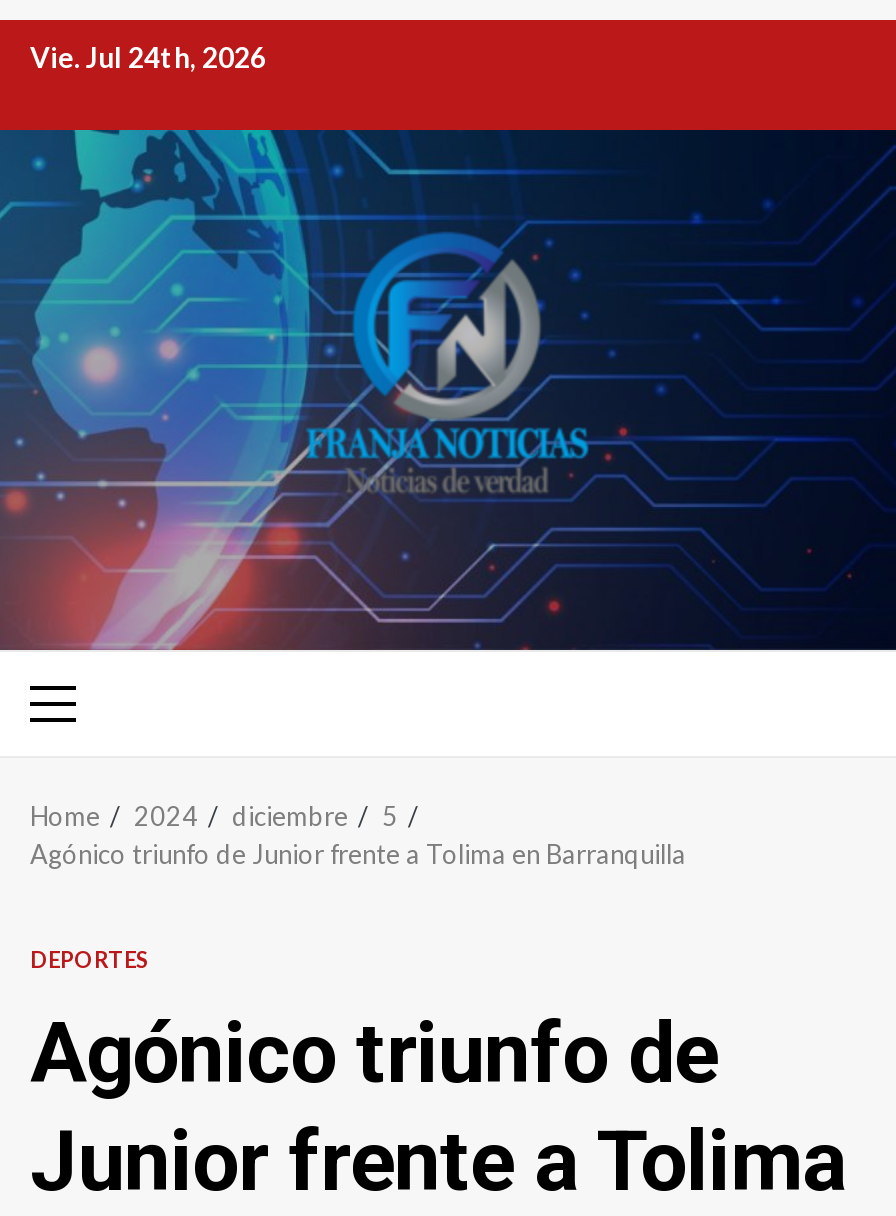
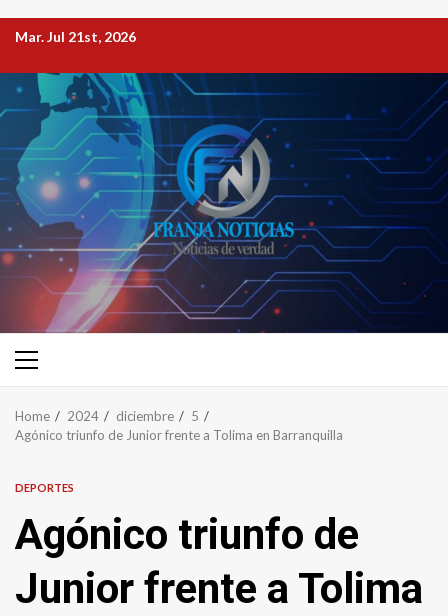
[30,39,266,73] Vie. Jul 24th, 2026 -> [15,27,136,44] Mar. Jul 21st, 2026

